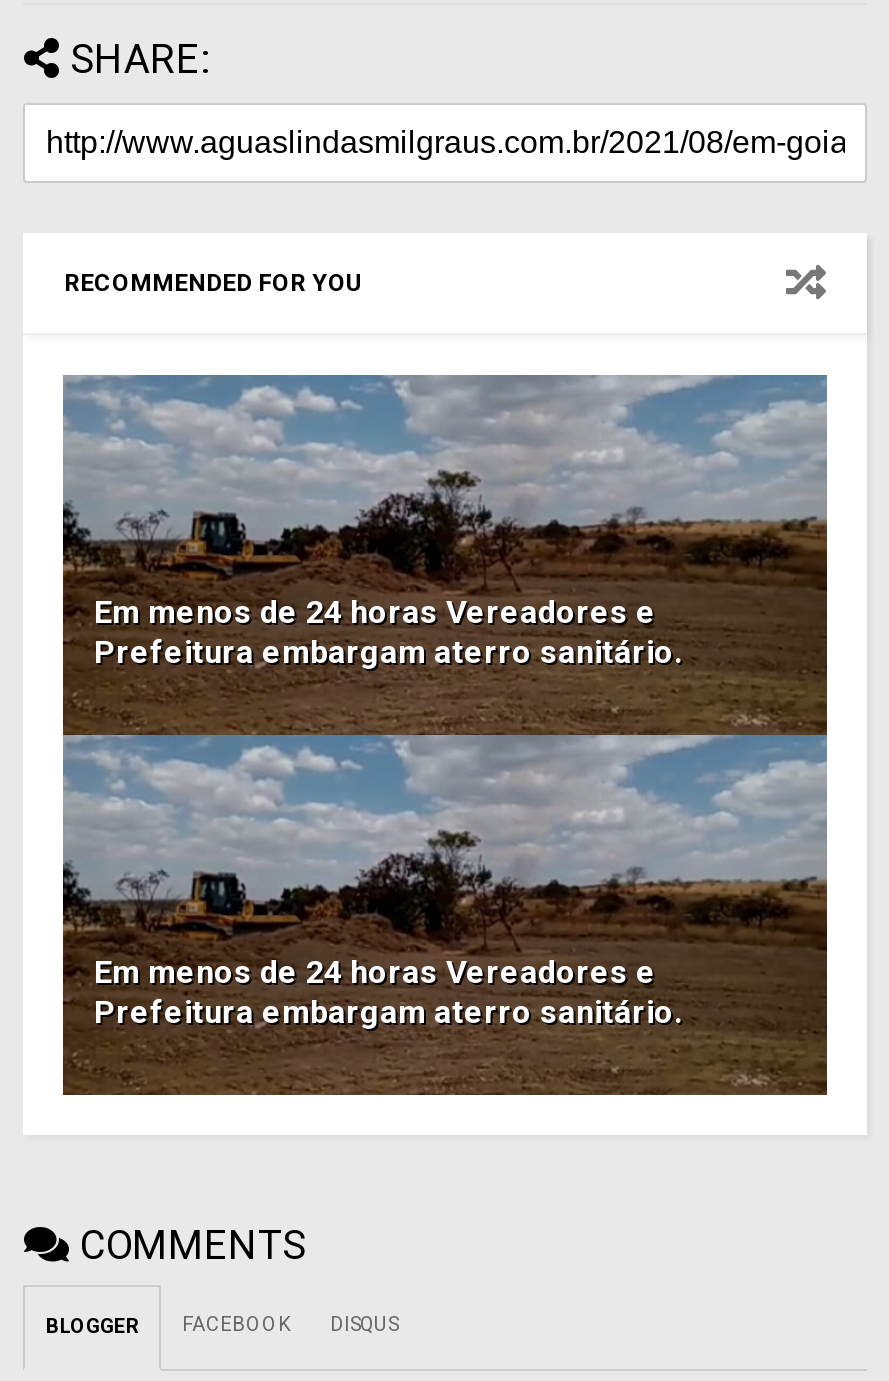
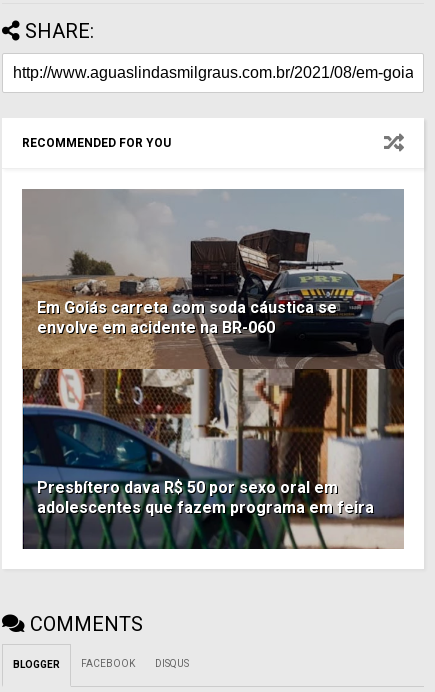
[61,375,829,1095] [image] | Em menos de 24 horas Vereadores e | Prefeitura embargam aterro sanitário. -> [21,189,405,549] [image] | Em Goiás carreta com soda cáustica se | envolve em acidente na BR-060
[94,953,682,1031] Em menos de 24 horas Vereadores e | Prefeitura embargam aterro sanitário. -> [37,478,374,517] Presbítero dava R$ 50 por sexo oral em | adolescentes que fazem programa em feira

